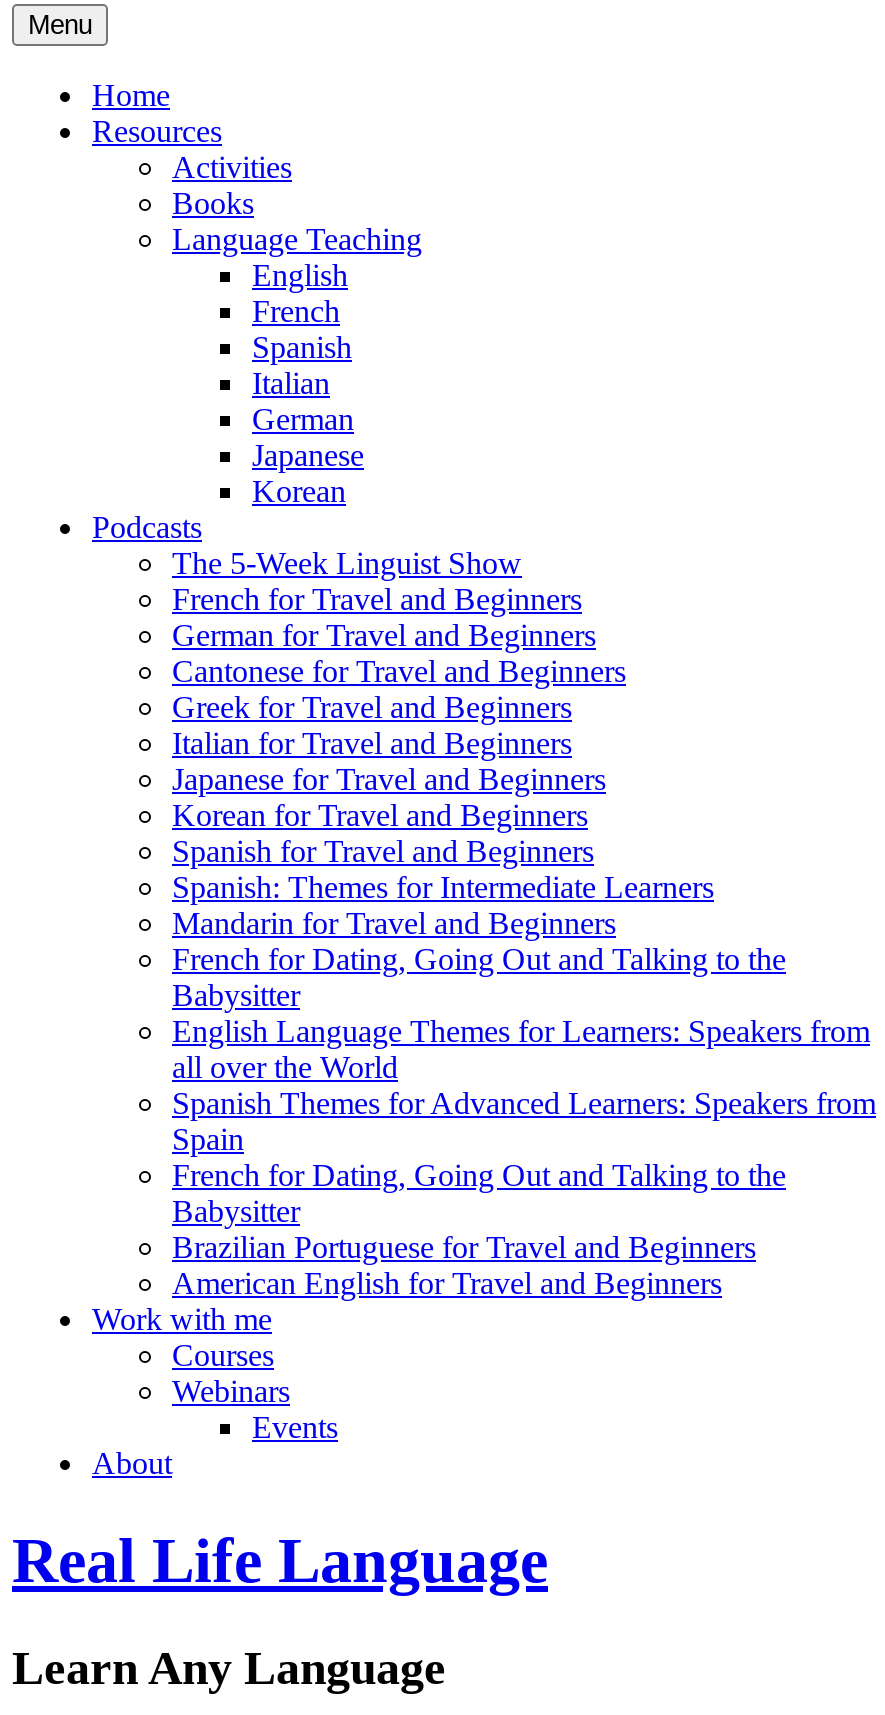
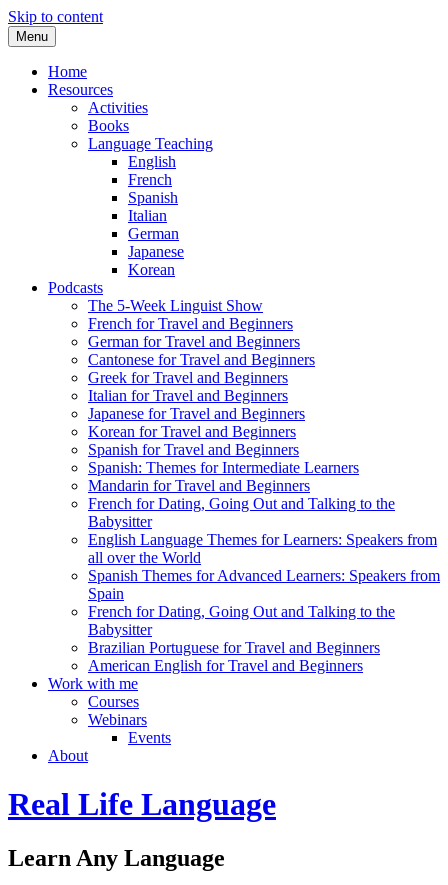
none -> [8,8,103,25] Skip to content

